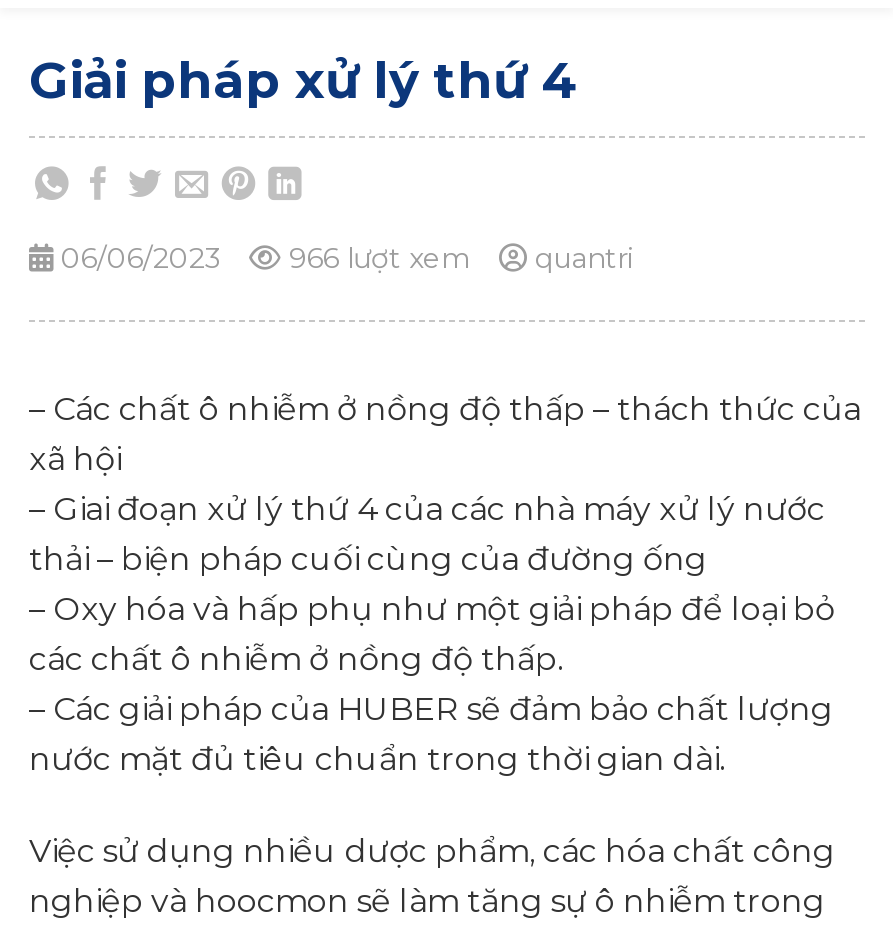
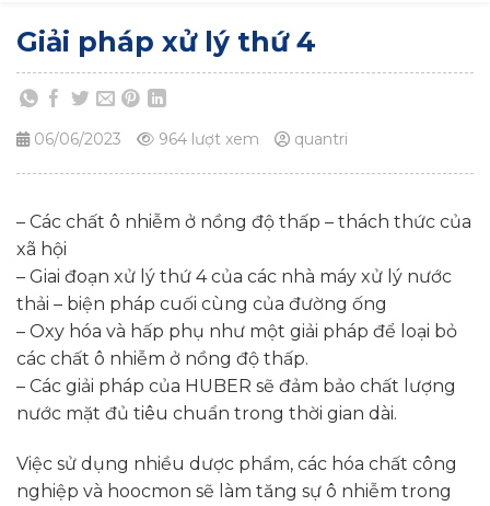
[53,240,633,276] 06/06/2023 966 lượt xem quantri -> [30,129,348,149] 06/06/2023 964 lượt xem quantri

